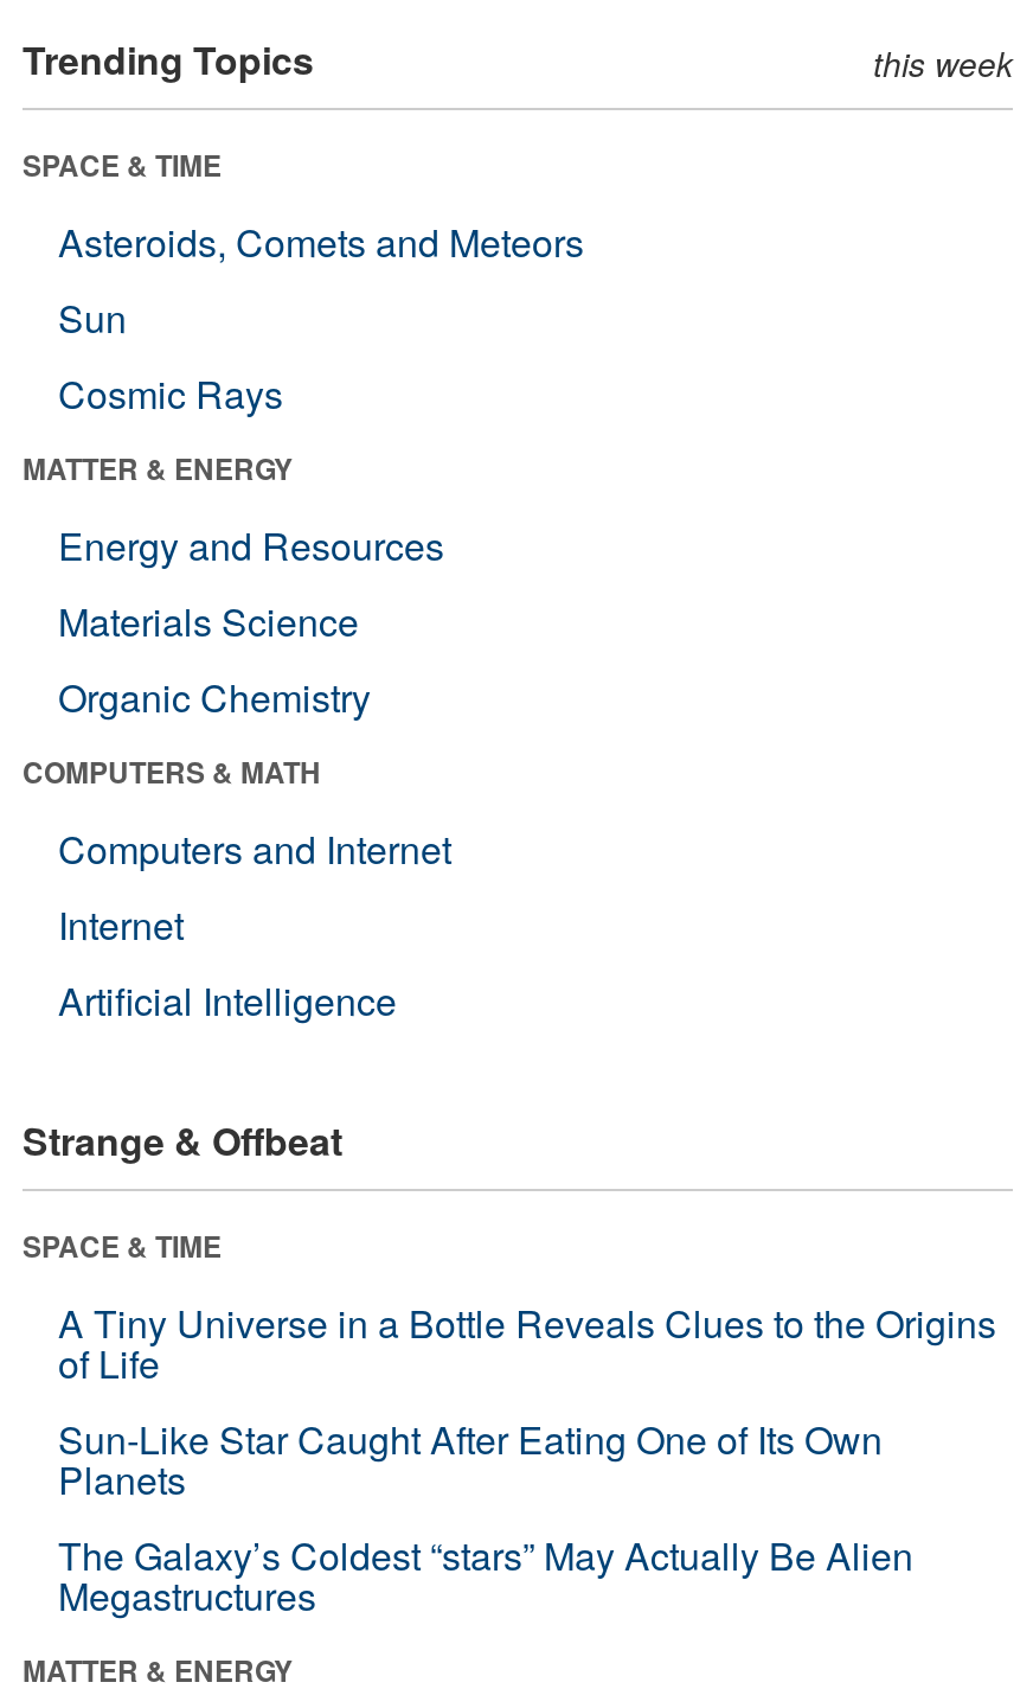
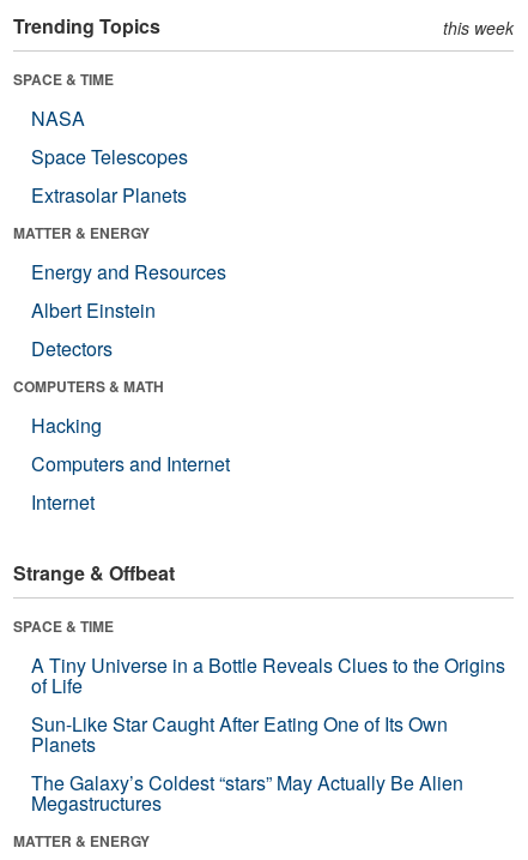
[58,214,584,420] Asteroids, Comets and Meteors | Sun | Cosmic Rays -> [31,104,188,208] NASA | Space Telescopes | Extrasolar Planets
[58,593,371,724] Materials Science | Organic Chemistry -> [31,296,156,362] Albert Einstein | Detectors
none -> [31,411,102,439] Hacking
moved [58,821,451,951] -> [31,450,230,516]: Computers and Internet | Internet
[58,973,397,1027] Artificial Intelligence -> none

